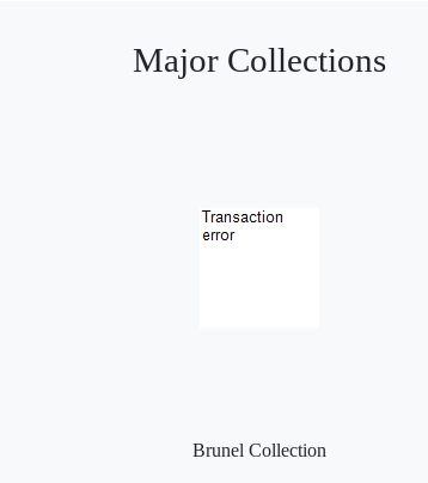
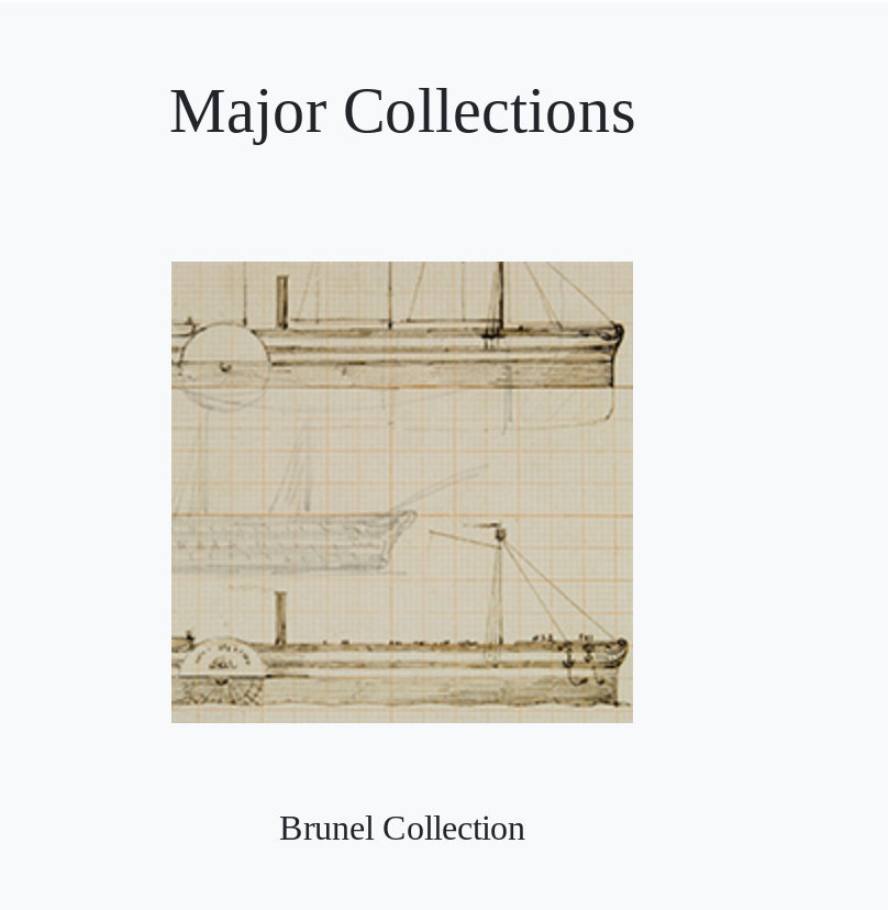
none -> [169,259,635,725] [image]

